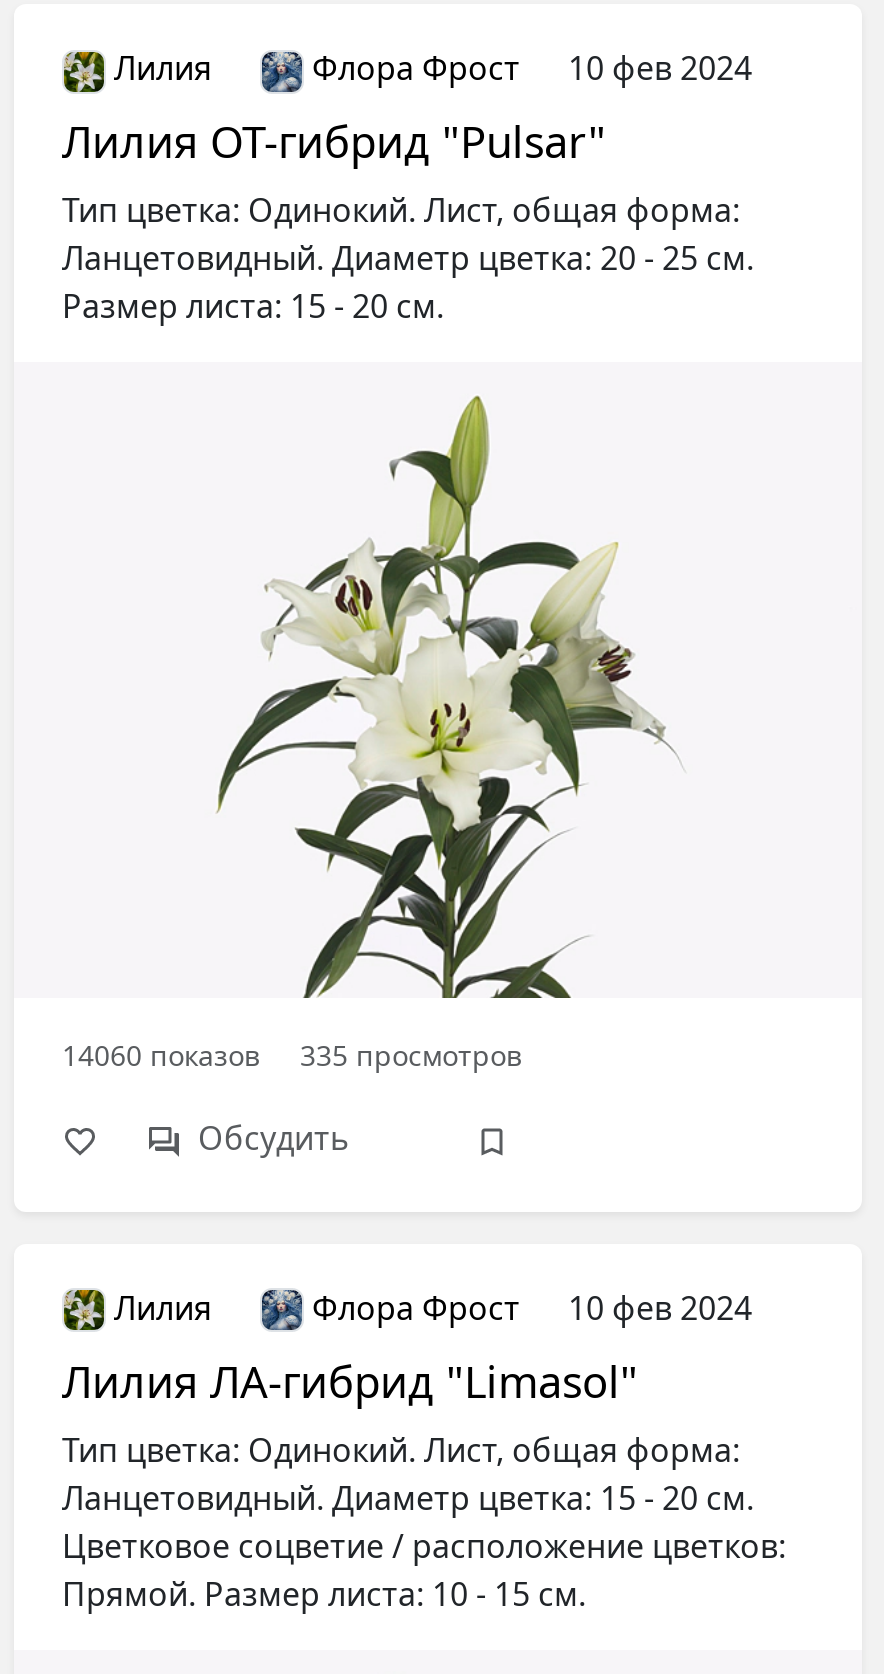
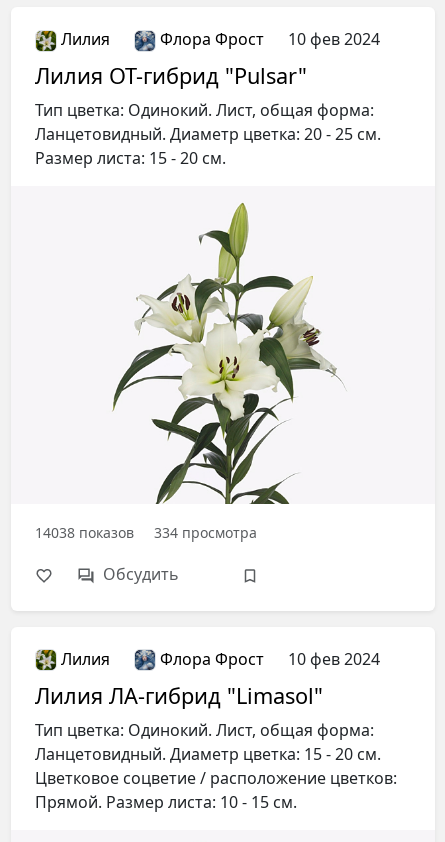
[62,1037,522,1075] 14060 показов | 335 просмотров -> [35,523,257,542] 14038 показов | 334 просмотра

